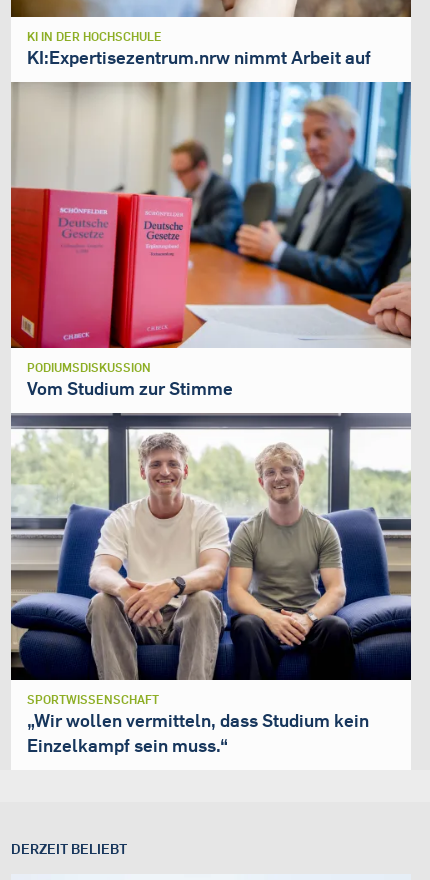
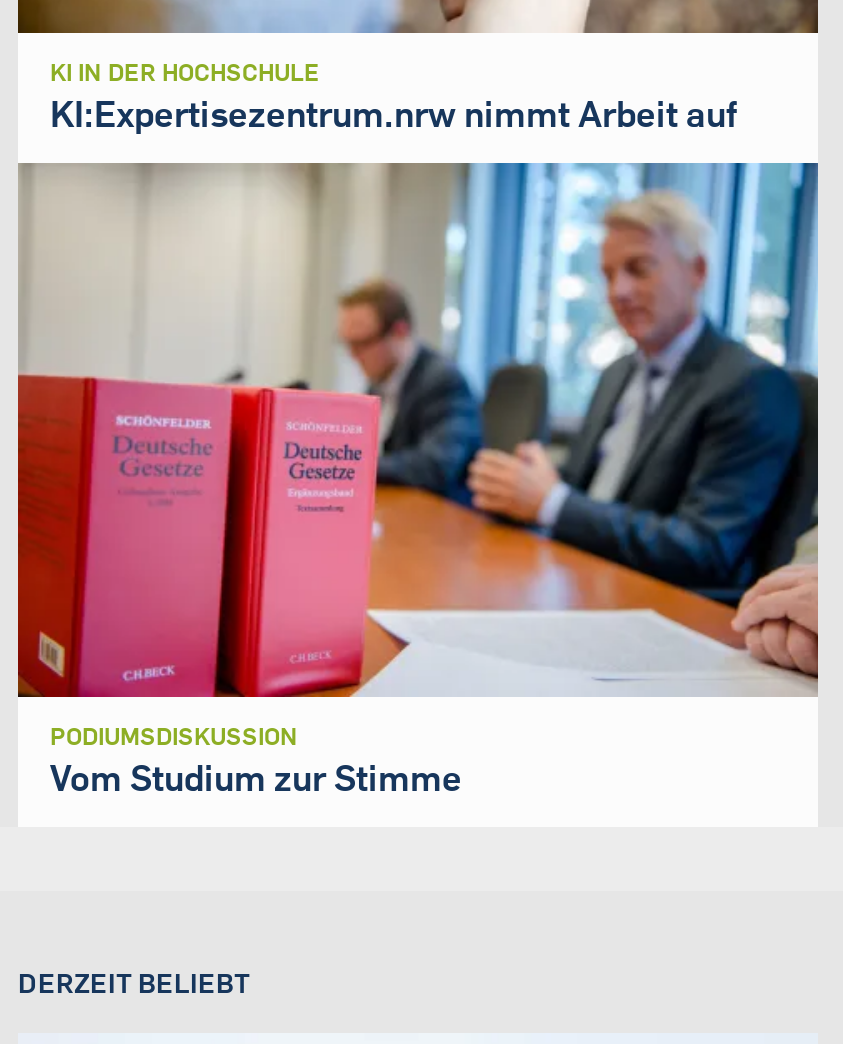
[10,412,412,757] [image] | SPORTWISSENSCHAFT | „Wir wollen vermitteln, dass Studium kein | Einzelkampf sein muss.“ -> none

